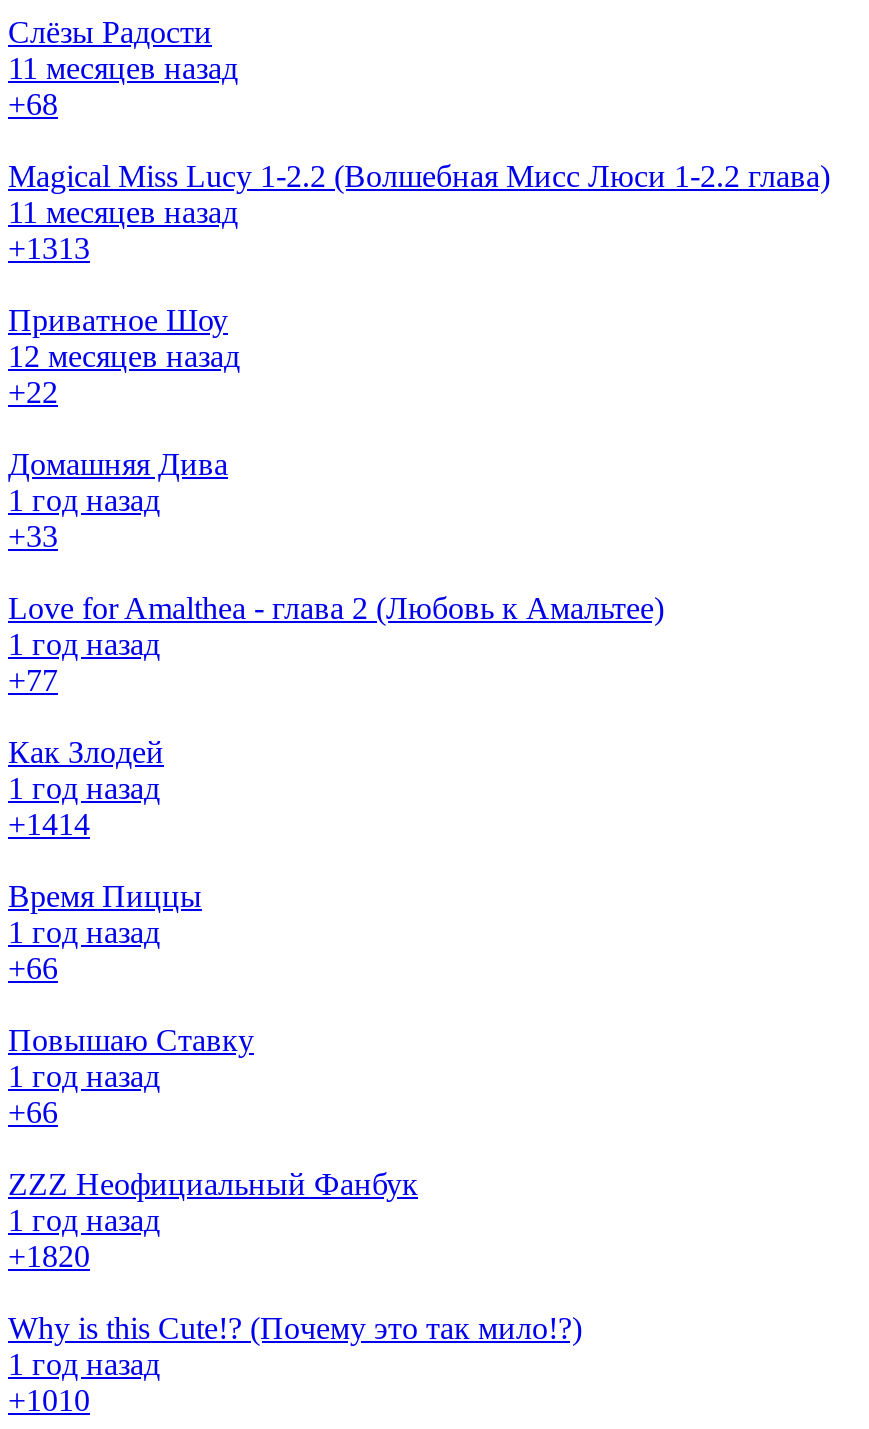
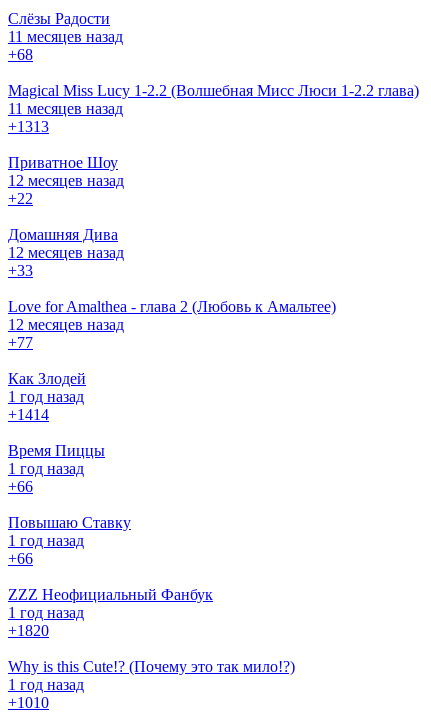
[8,483,160,517] 1 год назад -> [8,244,124,261] 12 месяцев назад
[8,627,160,661] 1 год назад -> [8,316,124,333] 12 месяцев назад

